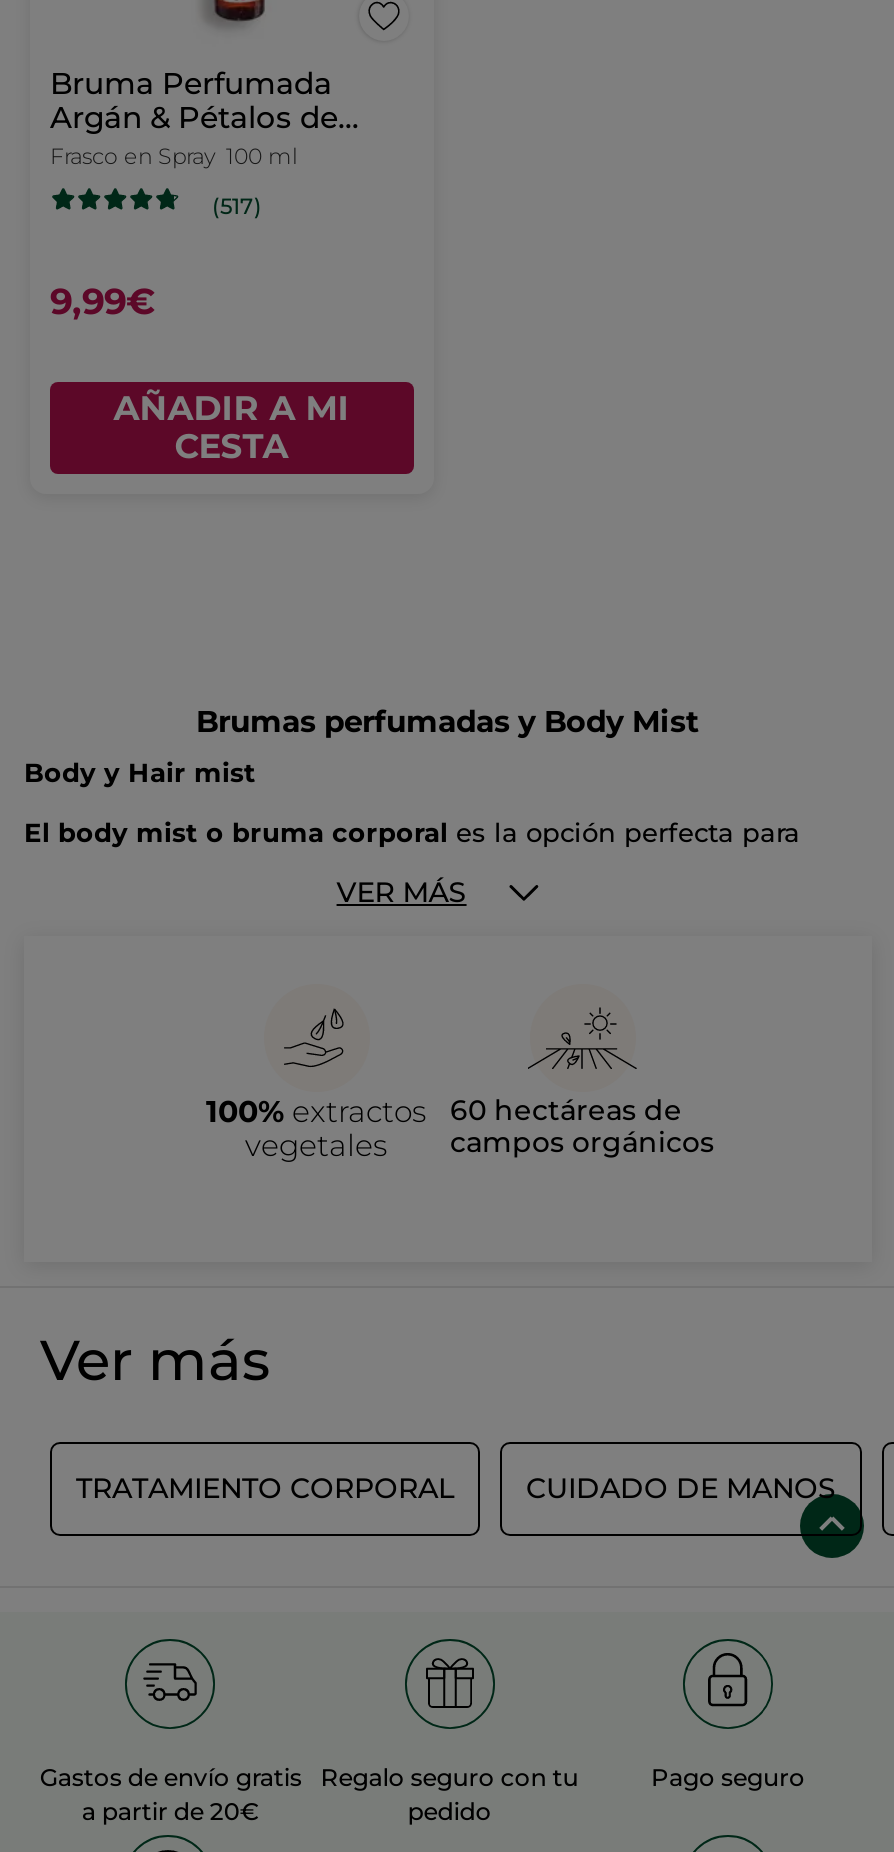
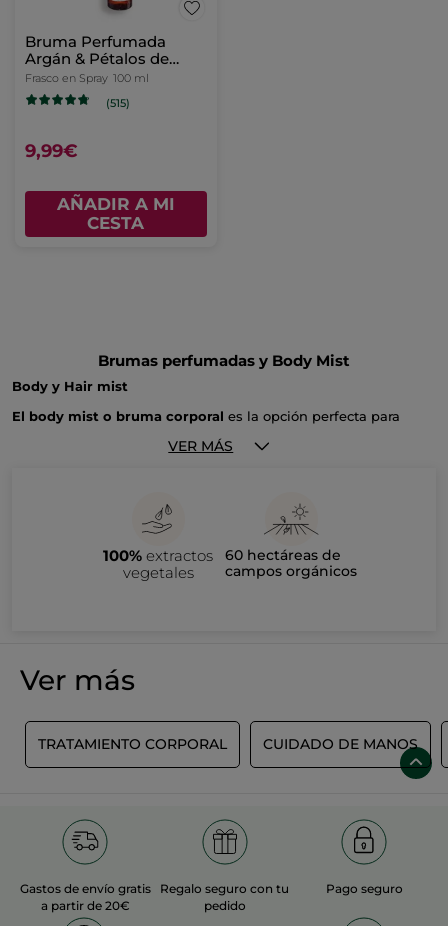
[212,193,262,221] (517) -> [106,96,130,110] (515)

